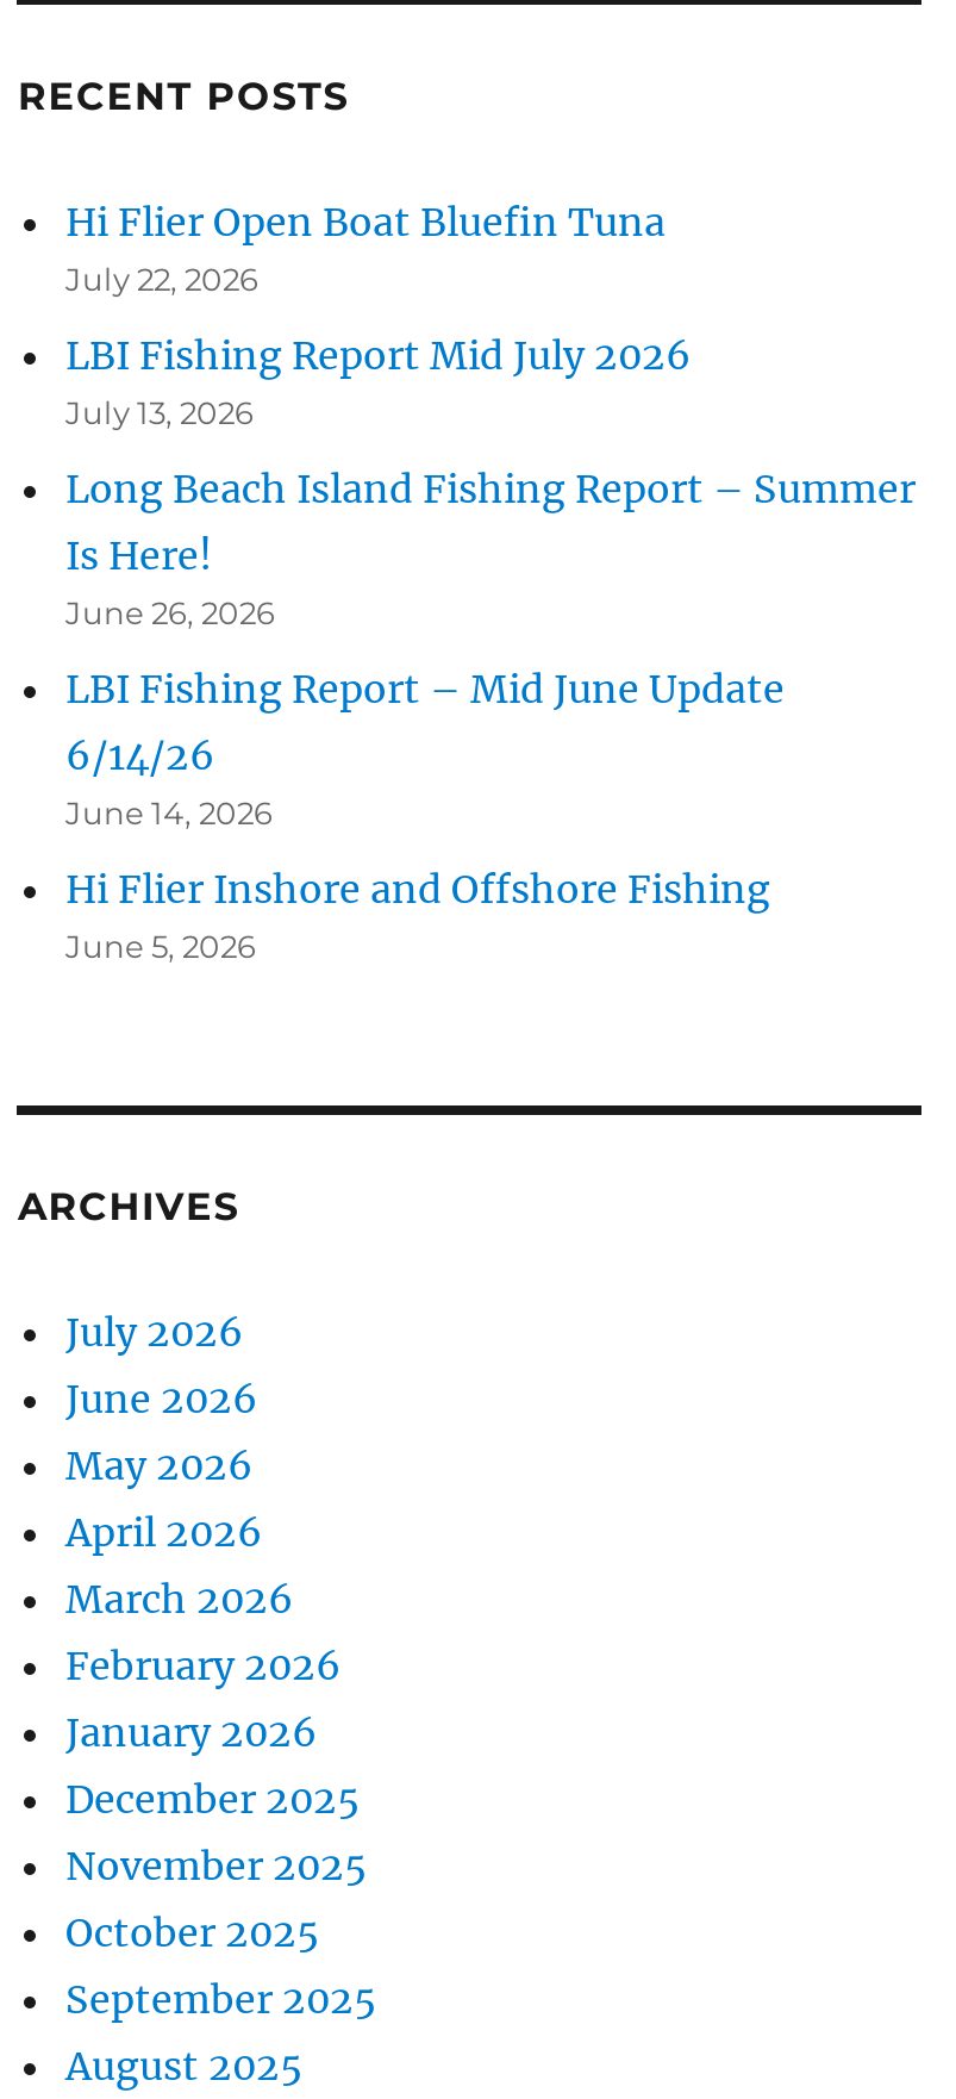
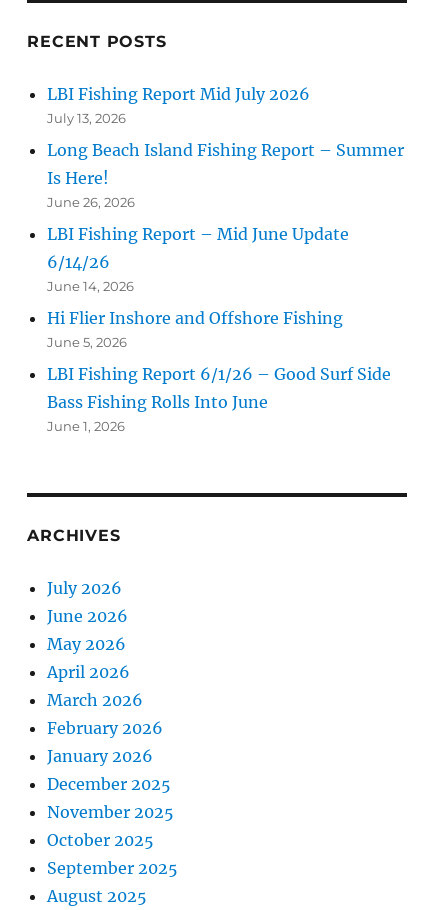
[65,198,666,298] Hi Flier Open Boat Bluefin Tuna | July 22, 2026 -> none
moved [65,331,916,965] -> [47,84,404,350]: LBI Fishing Report Mid July 2026 | July 13, 2026 | Long Beach Island Fishing Report – Summer | ... | Hi Flier Inshore and Offshore Fishing | June 5, 2026
none -> [47,364,391,434] LBI Fishing Report 6/1/26 – Good Surf Side | Bass Fishing Rolls Into June | June 1, 2026

